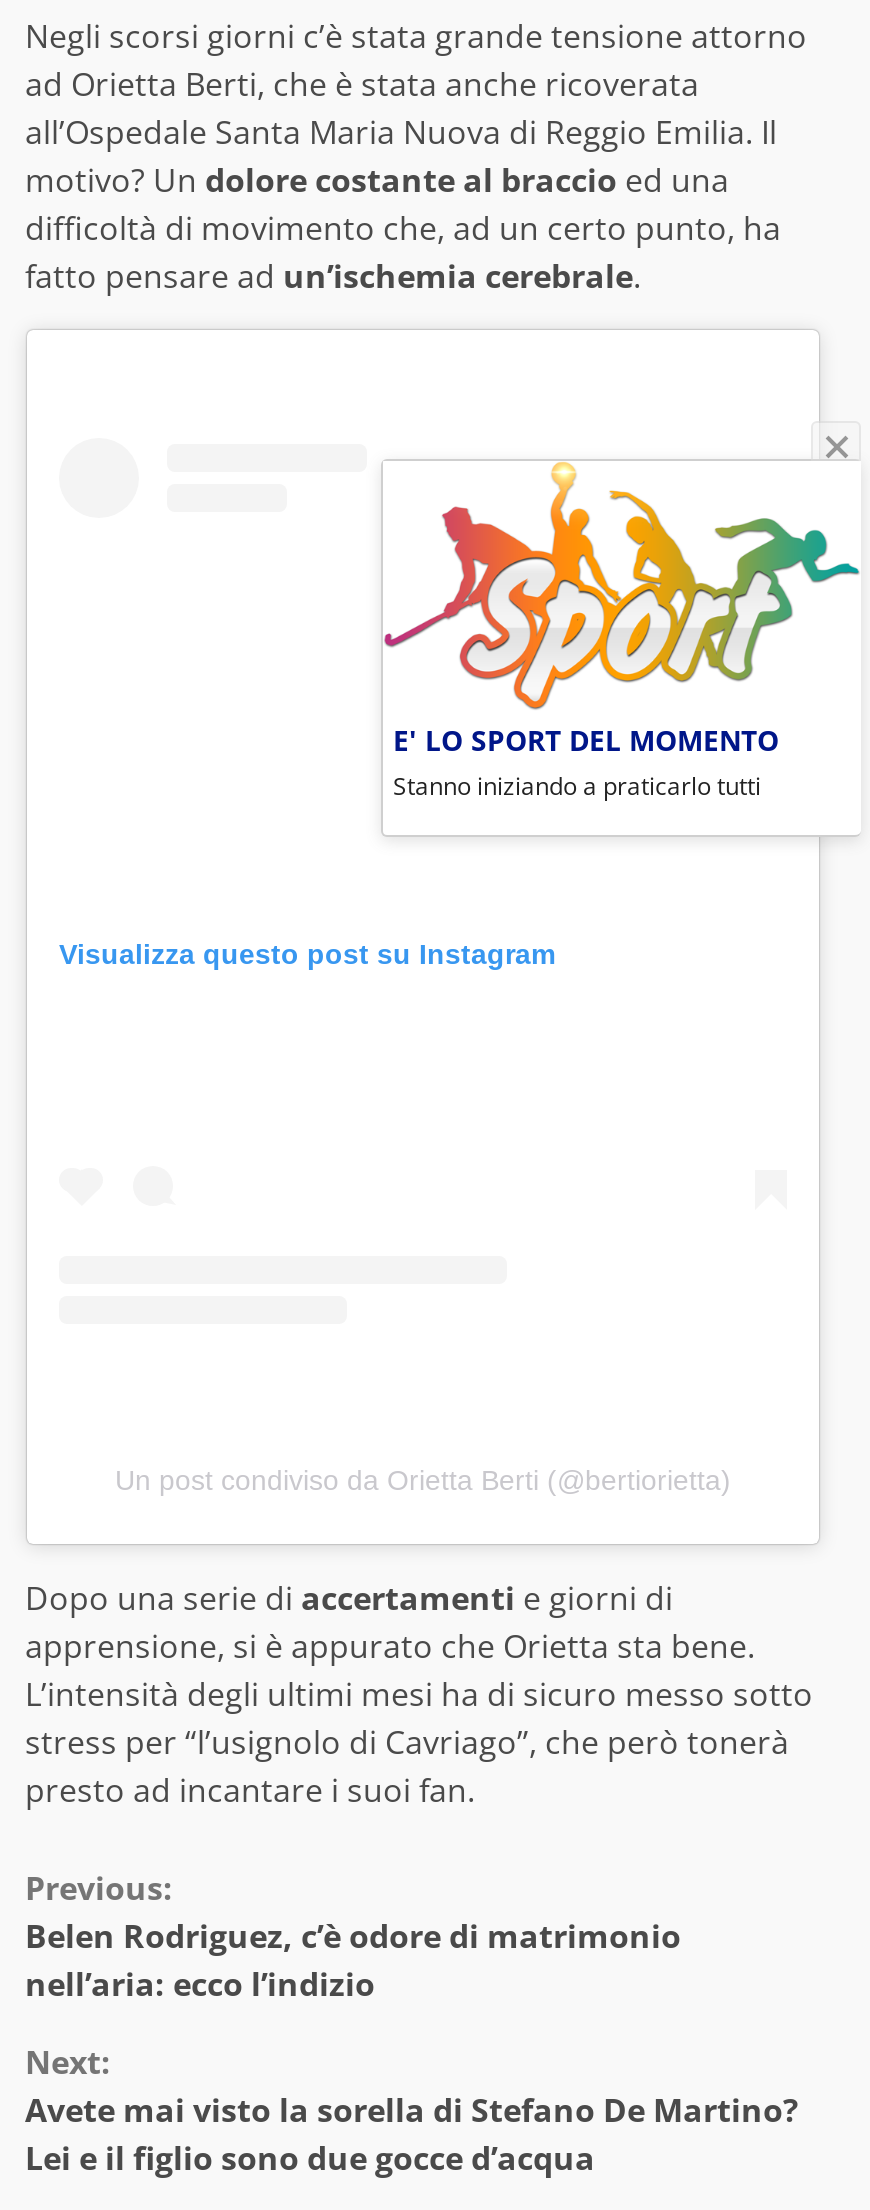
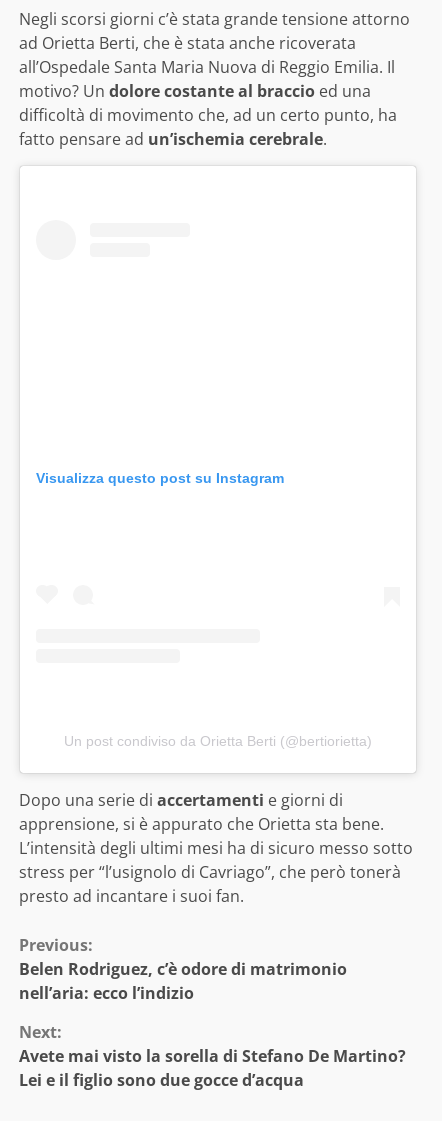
[379,435,861,841] [image] | E' LO SPORT DEL MOMENTO | Stanno iniziando a praticarlo tutti -> none

